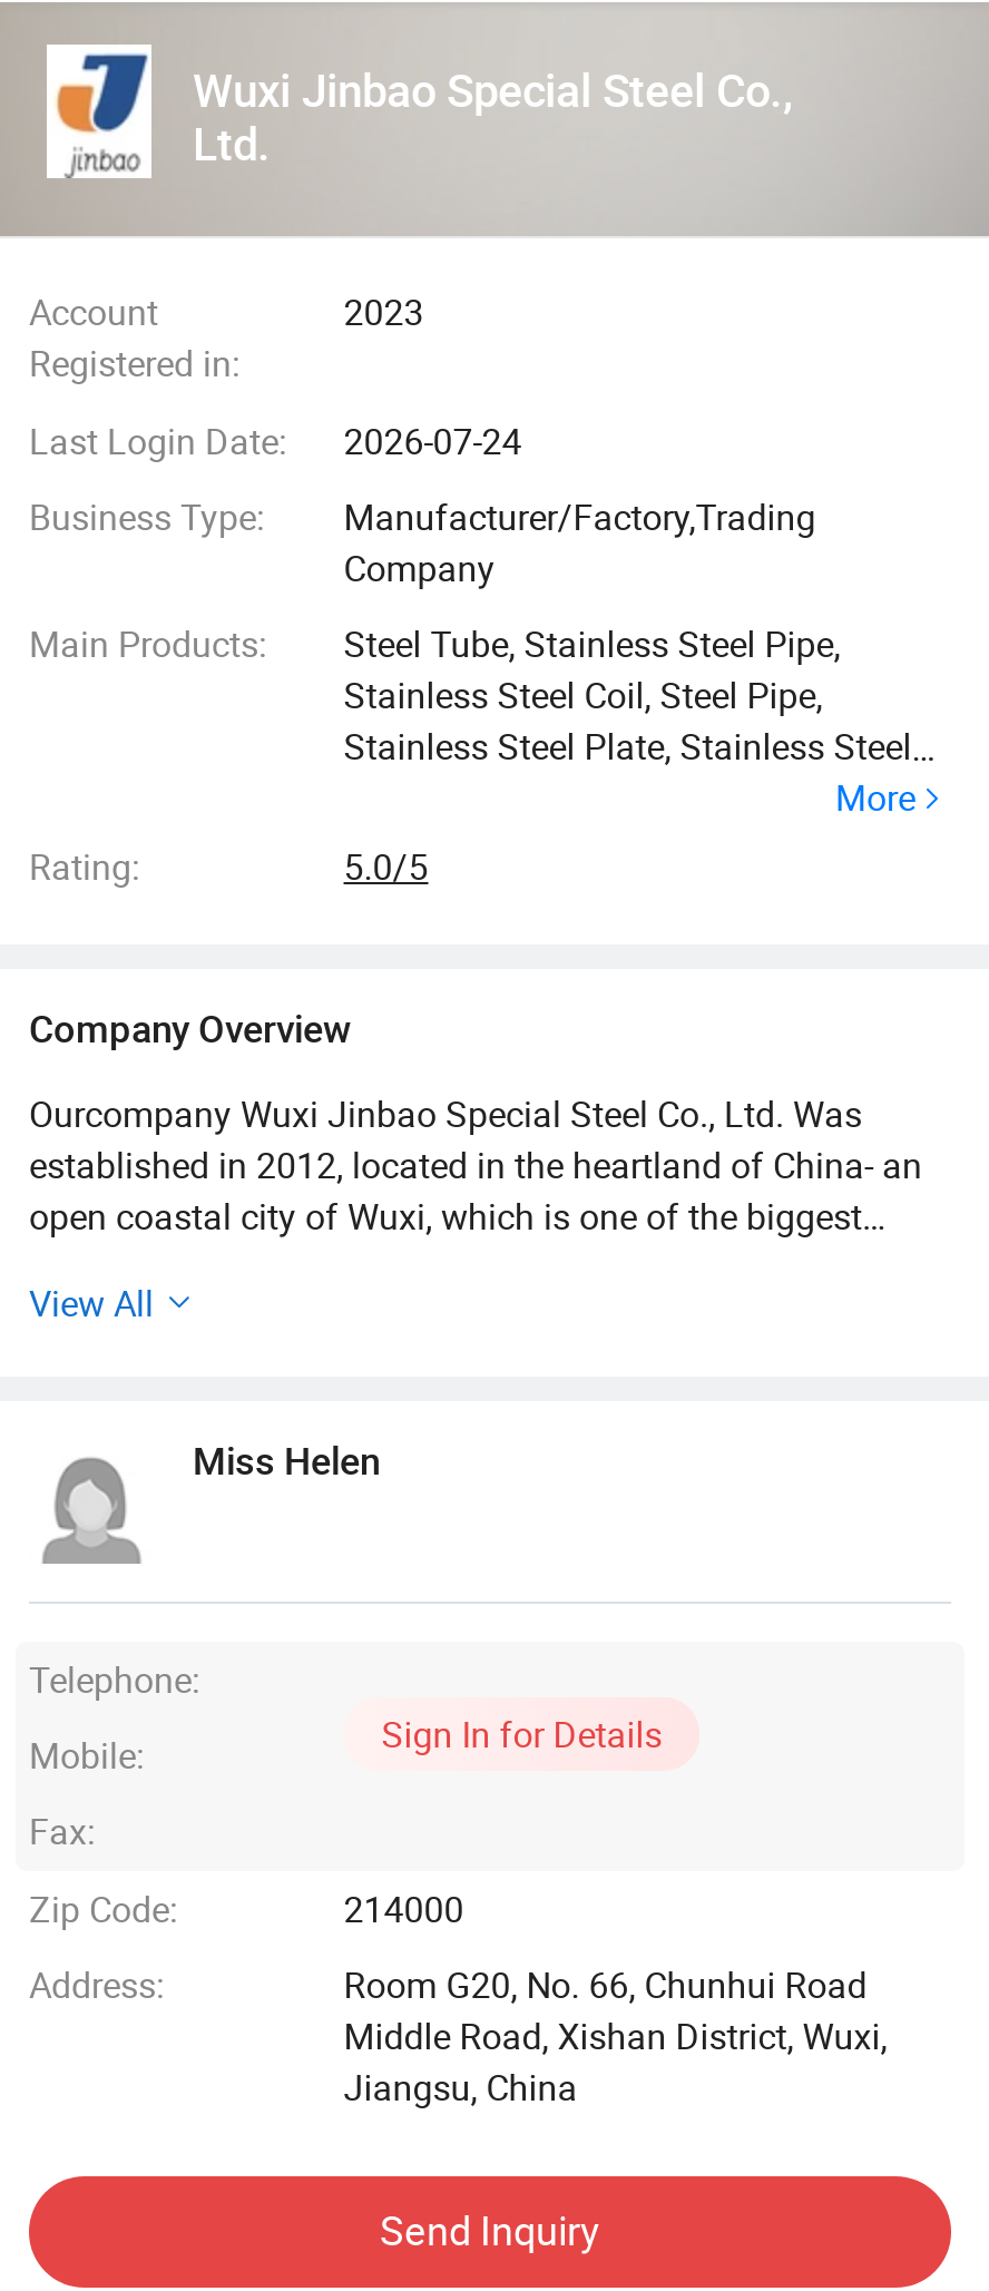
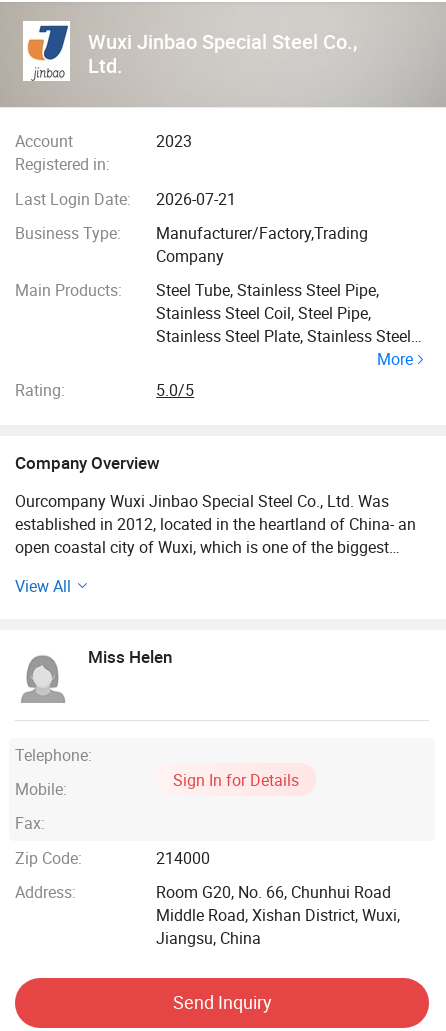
[29,416,522,465] Last Login Date: 2026-07-24 -> [15,188,236,210] Last Login Date: 2026-07-21

